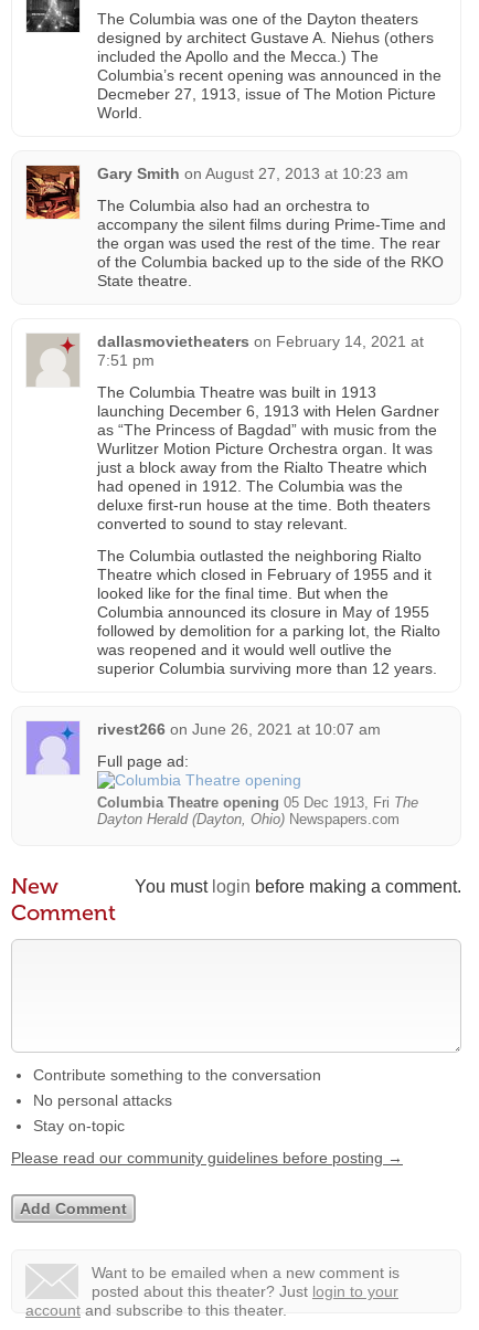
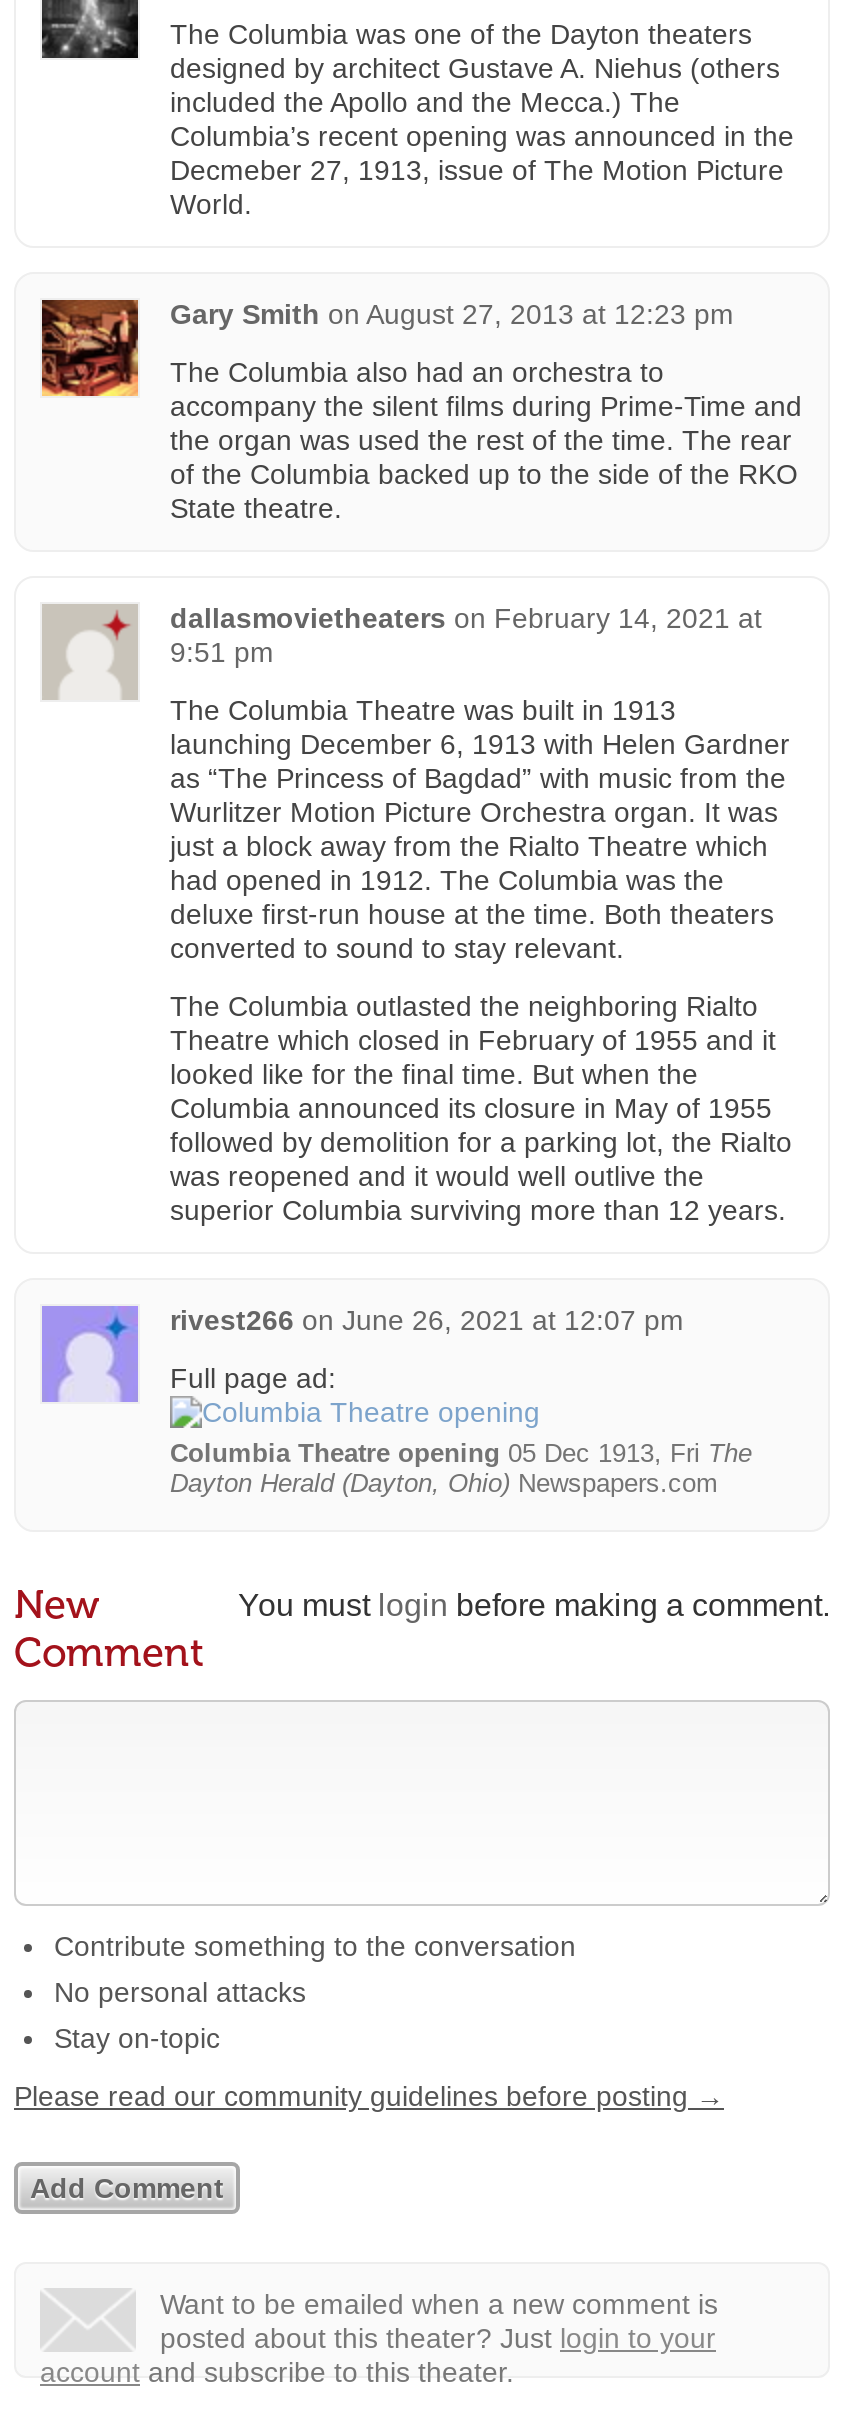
[97,164,408,182] Gary Smith on August 27, 2013 at 10:23 am -> [170,297,734,329] Gary Smith on August 27, 2013 at 12:23 pm
[97,351,155,369] 7:51 pm -> [170,635,274,667] 9:51 pm
[97,720,381,738] rivest266 on June 26, 2021 at 10:07 am -> [170,1303,684,1335] rivest266 on June 26, 2021 at 12:07 pm

